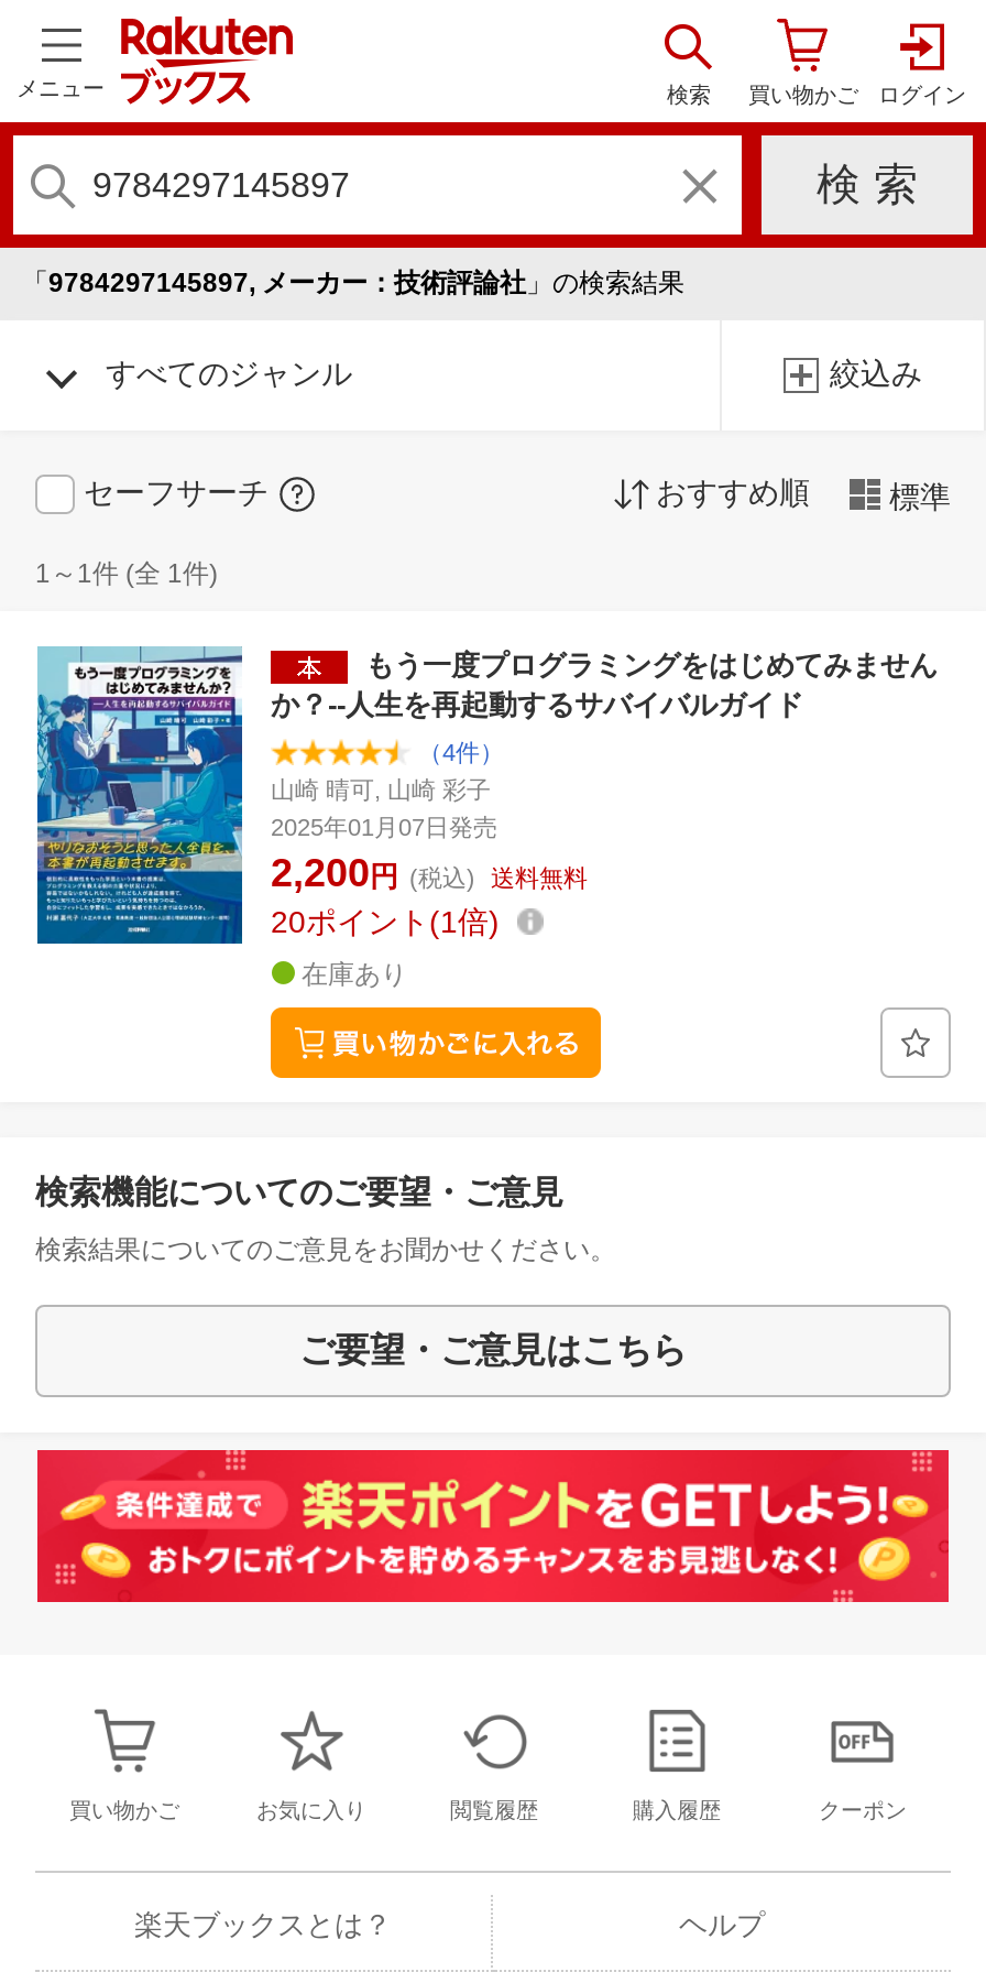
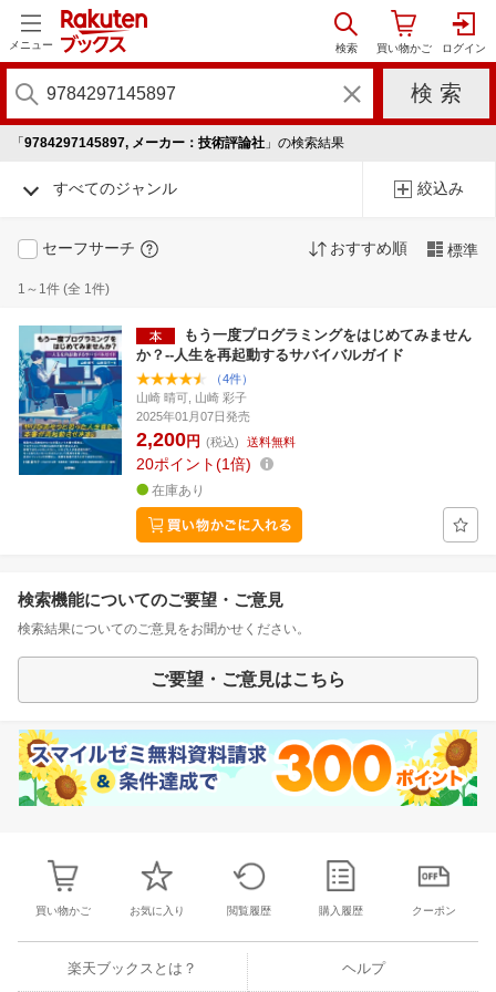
[35,1448,951,1604] [image] -> [18,728,478,807] [image]

